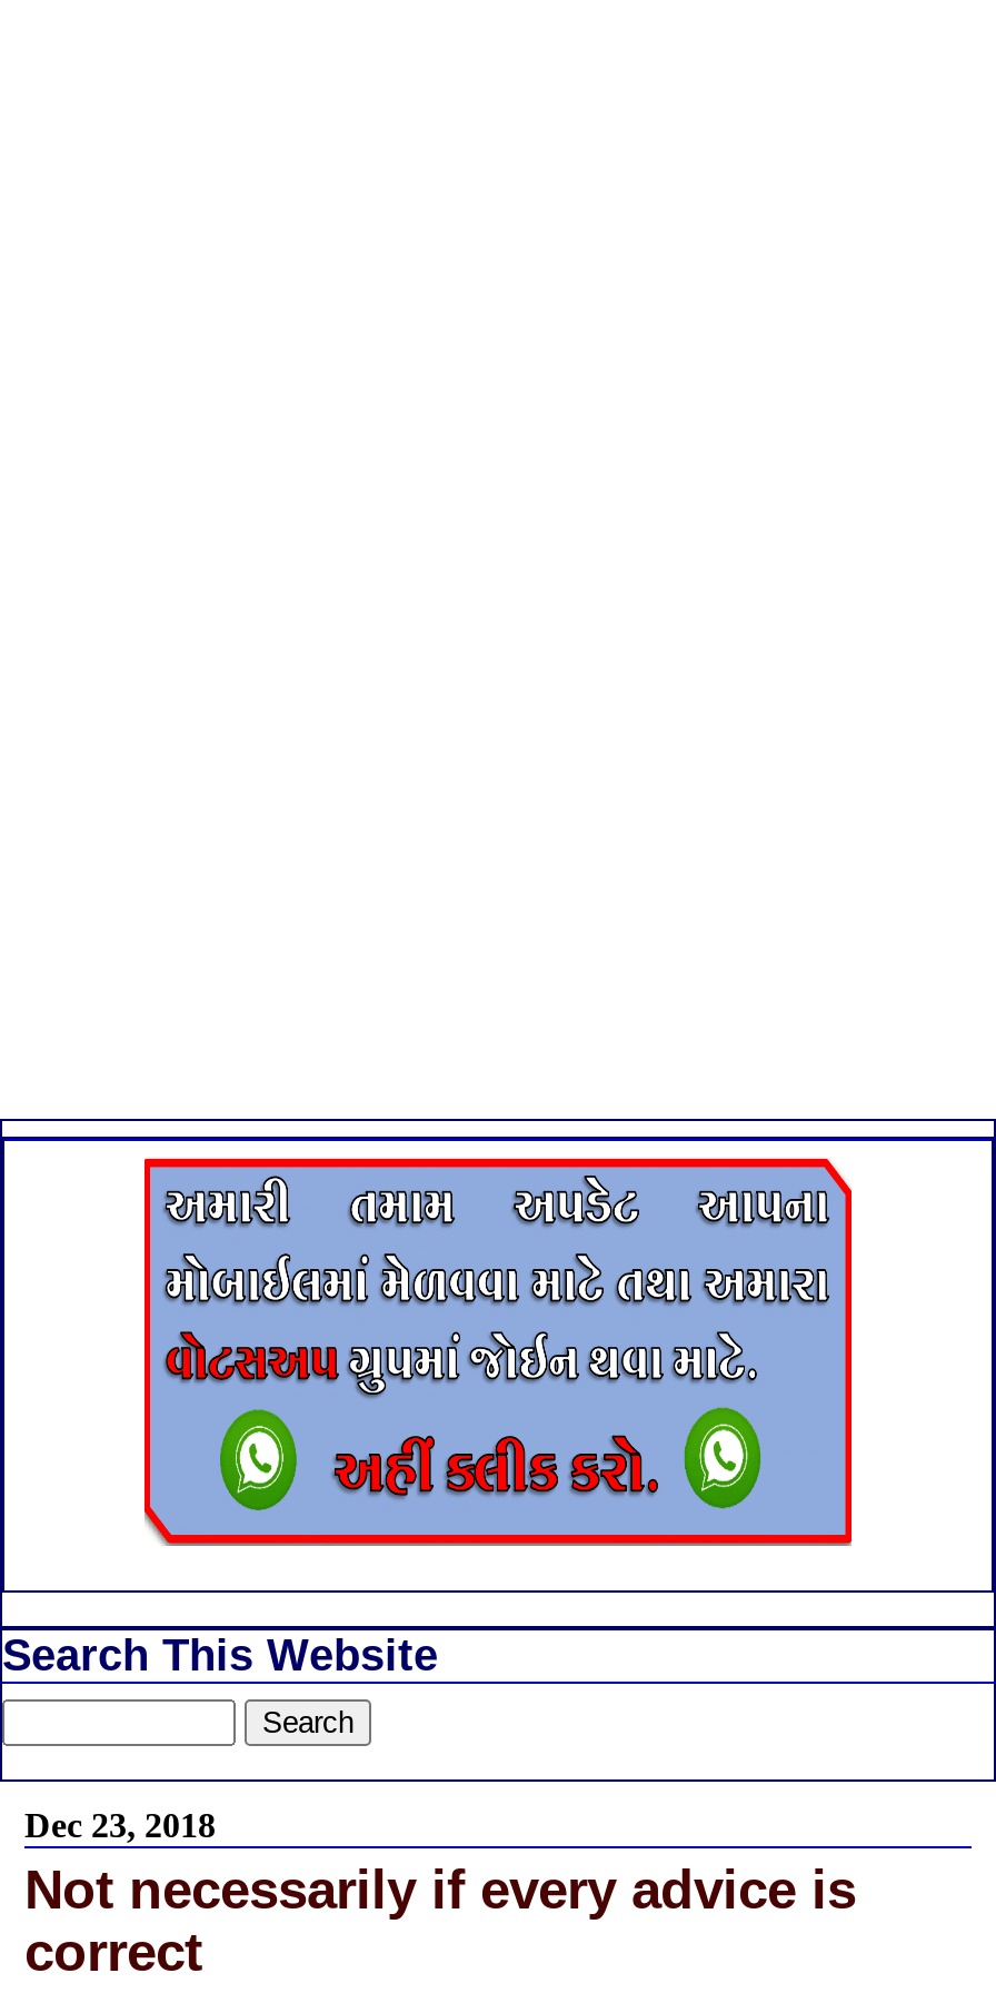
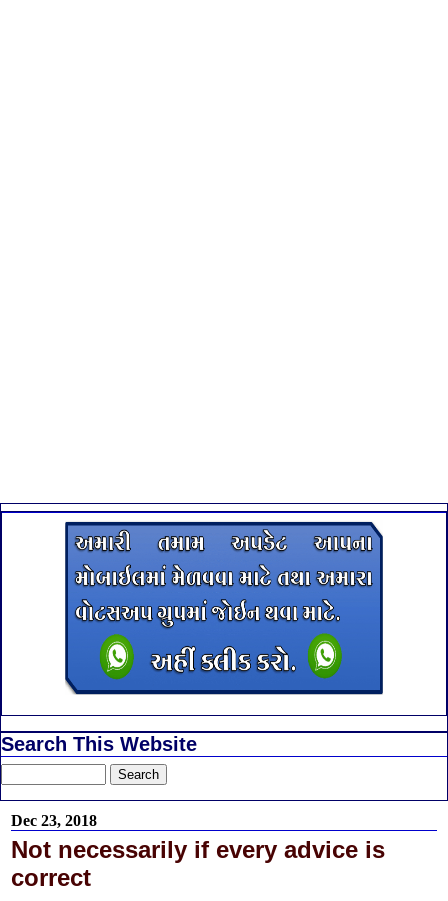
[142,1157,854,1546] [image] -> [64,521,384,695] [image]

